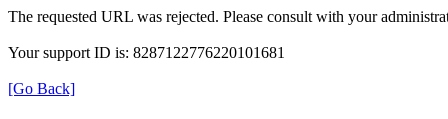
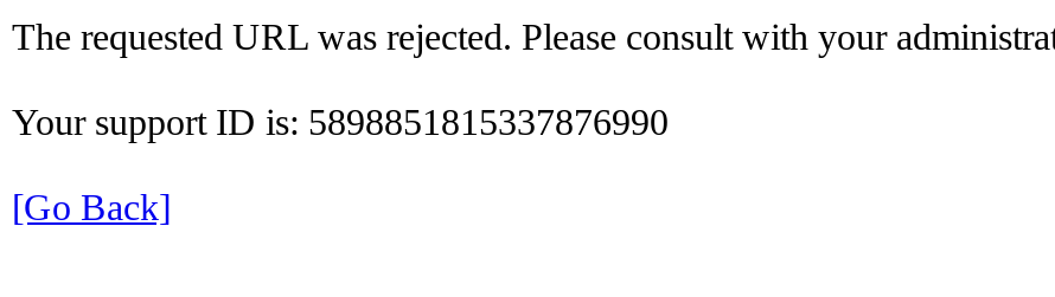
[8,44,285,61] Your support ID is: 8287122776220101681 -> [12,102,669,142] Your support ID is: 5898851815337876990

